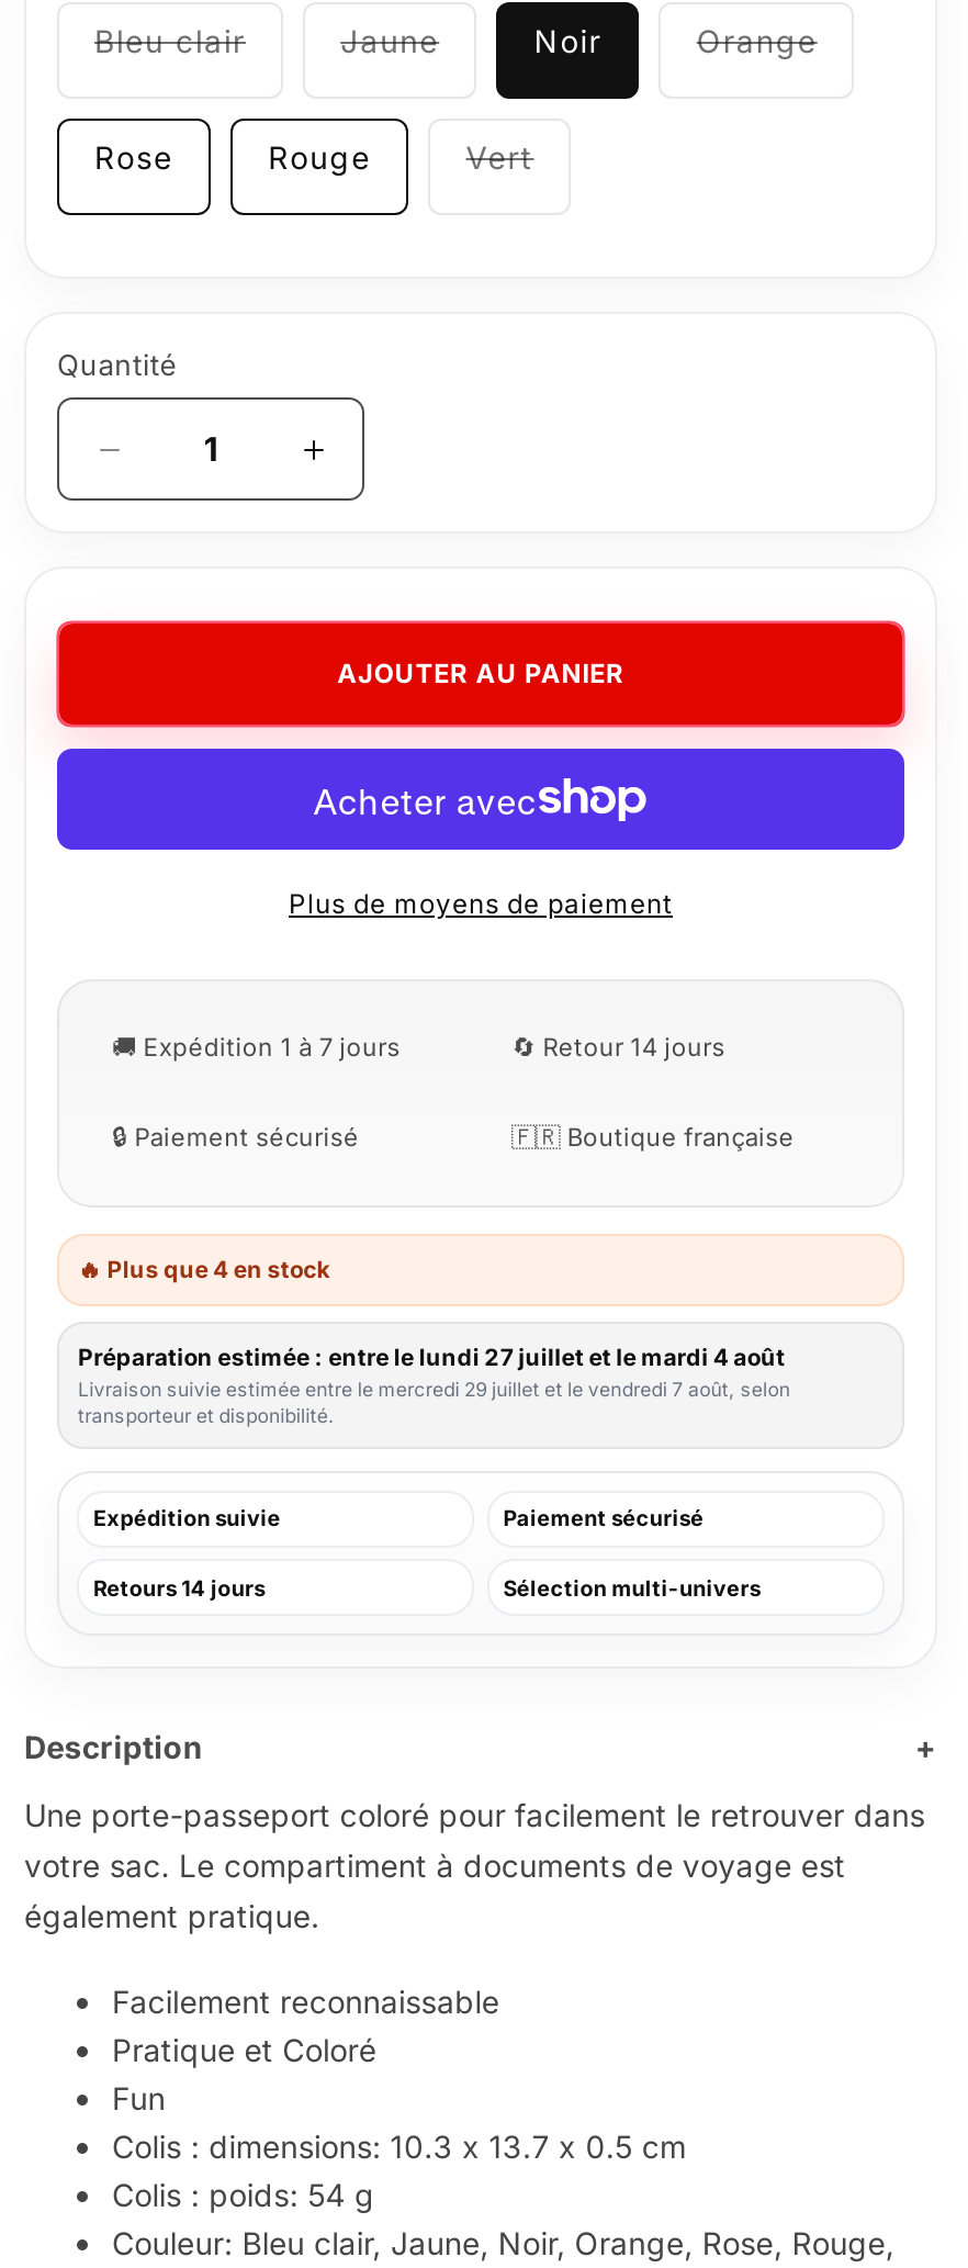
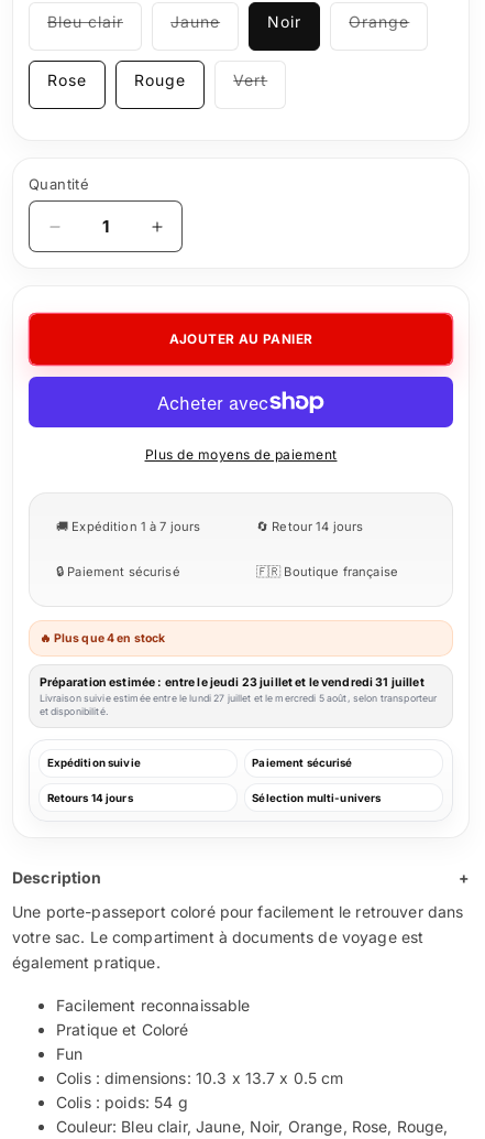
[78,1343,790,1428] Préparation estimée : entre le lundi 27 juillet et le mardi 4 août | Livraison suivie estimée entre le mercredi 29 juillet et le vendredi 7 août, selon | transporteur et disponibilité. -> [39,675,437,717] Préparation estimée : entre le jeudi 23 juillet et le vendredi 31 juillet | Livraison suivie estimée entre le lundi 27 juillet et le mercredi 5 août, selon transporteur | et disponibilité.

